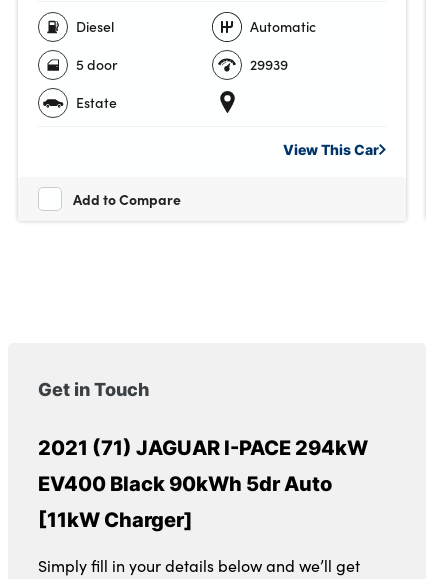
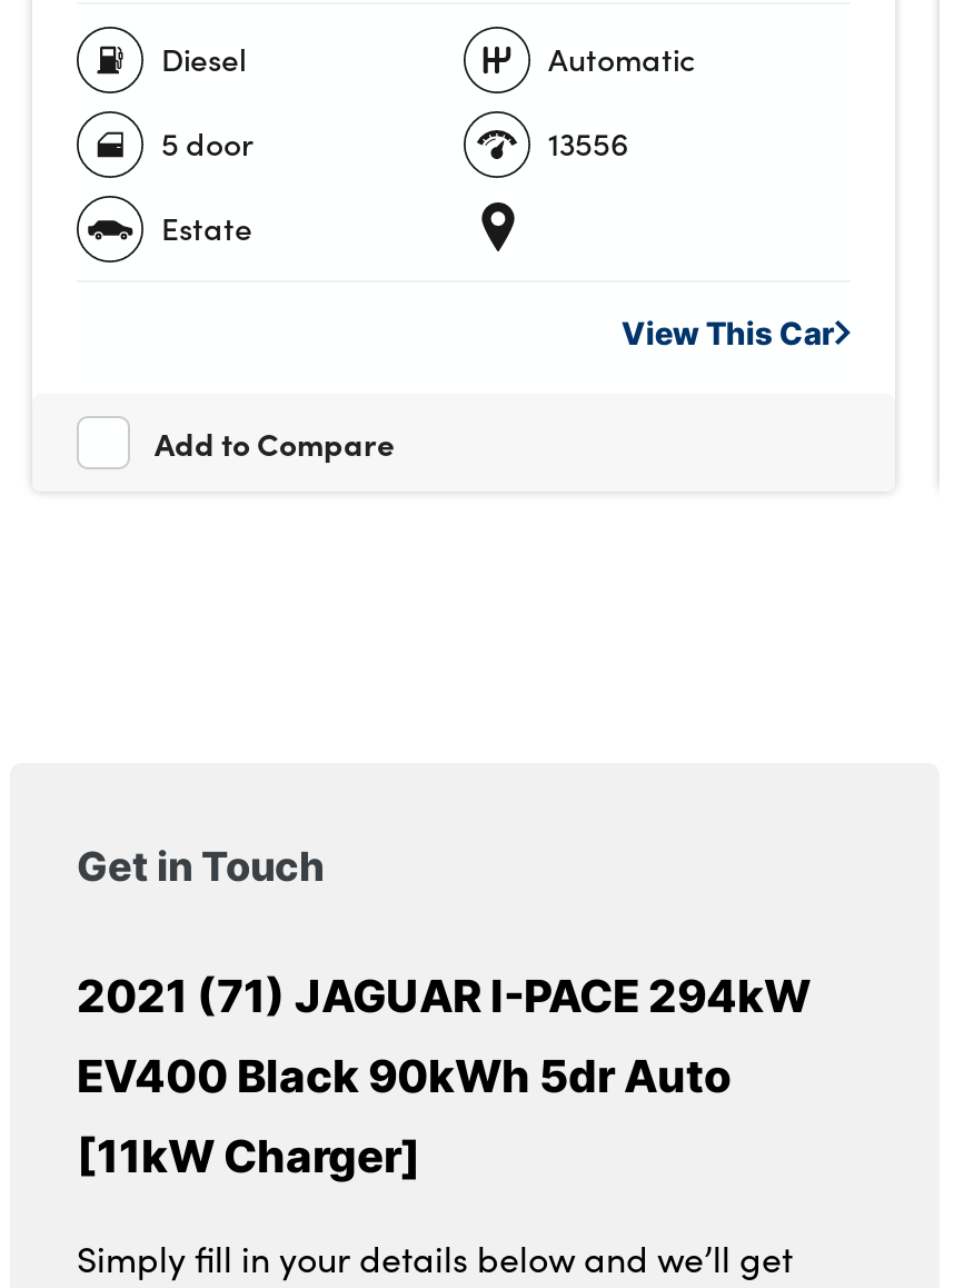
[250,55,288,74] 29939 -> [548,123,628,166] 13556

